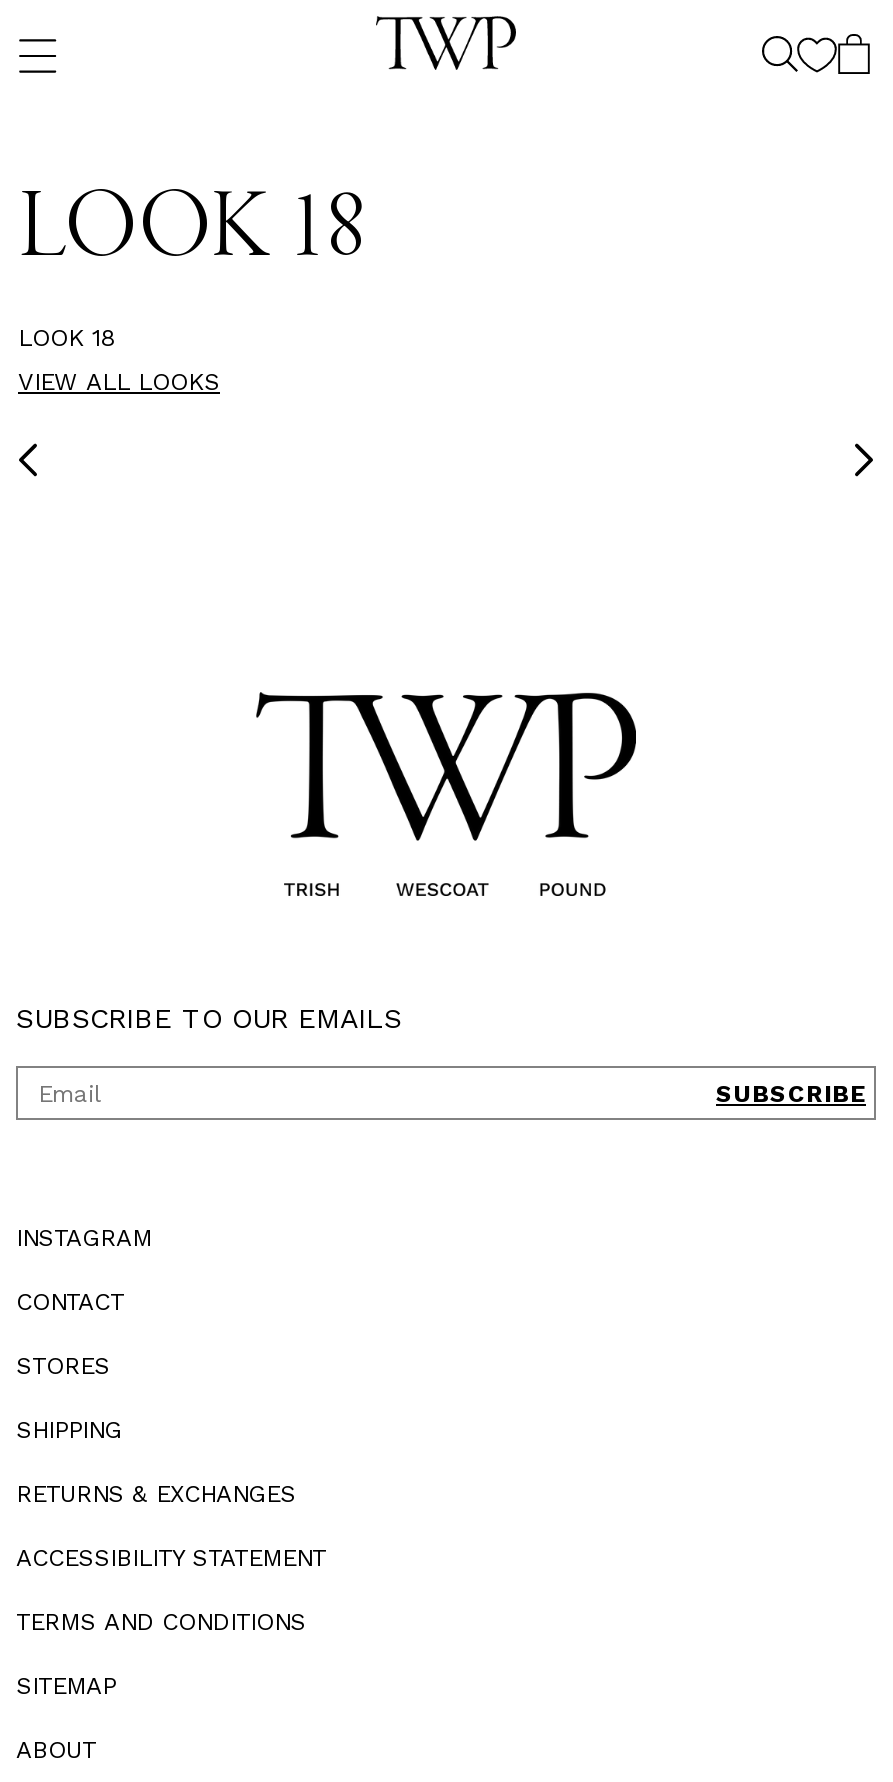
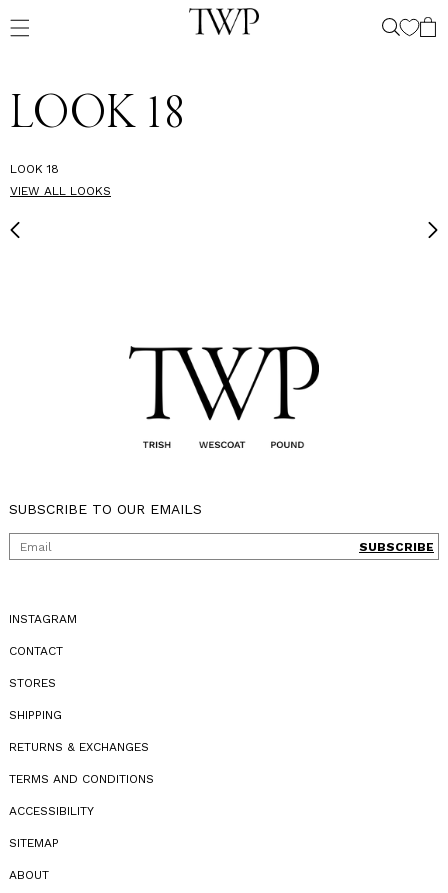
[16,1545,326,1573] ACCESSIBILITY STATEMENT -> none
moved [16,1609,306,1637] -> [9,772,154,786]: TERMS AND CONDITIONS
none -> [9,804,94,818] ACCESSIBILITY

